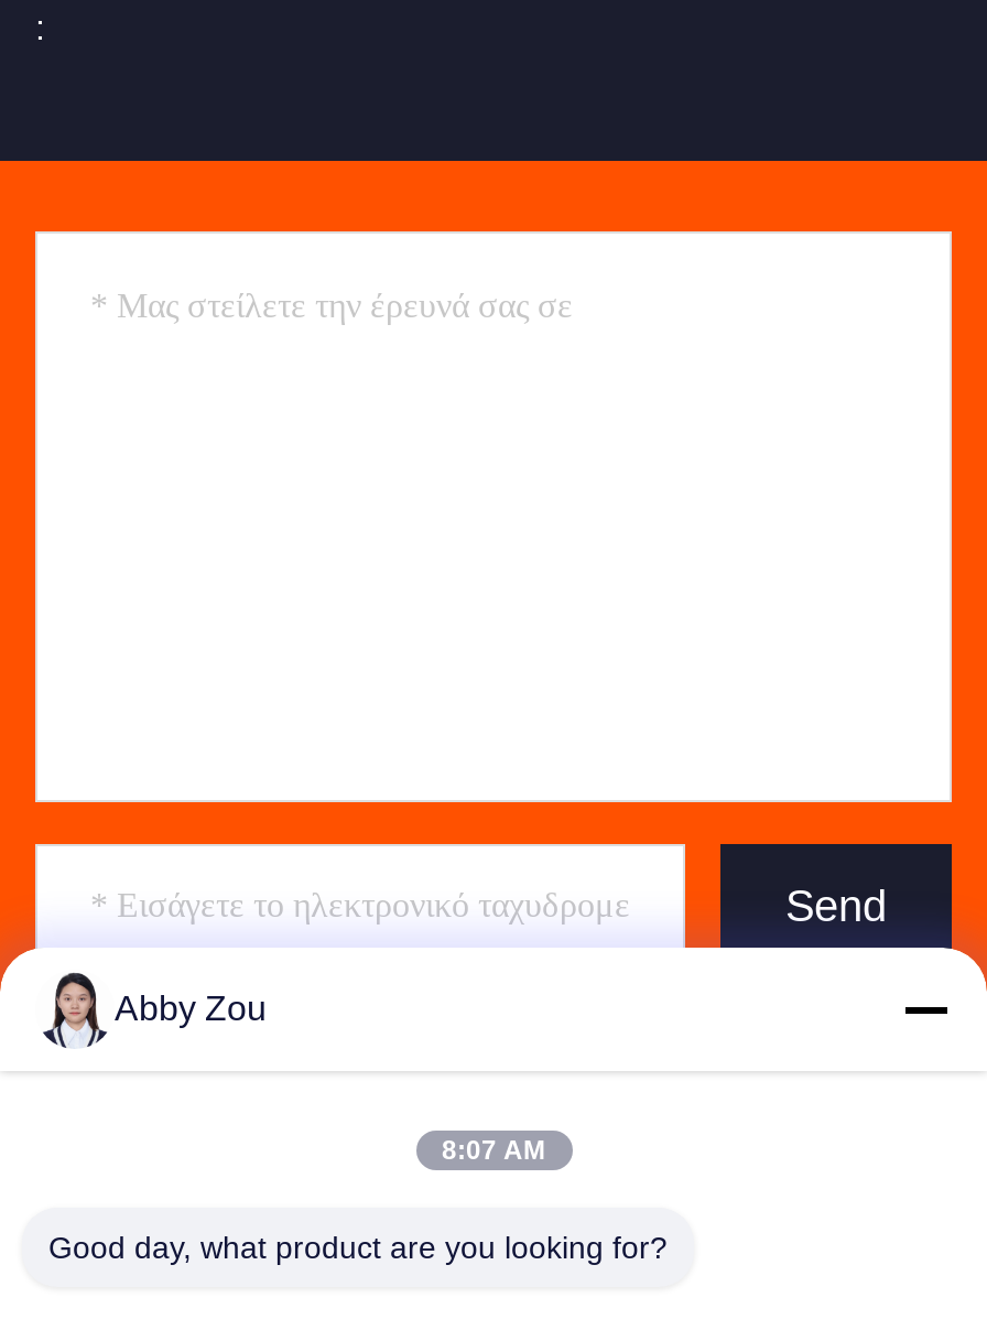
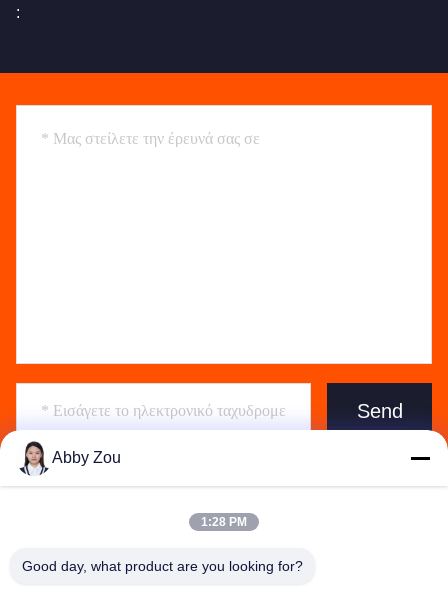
[442,1135,545,1166] 8:07 AM -> [201,515,247,529] 1:28 PM

